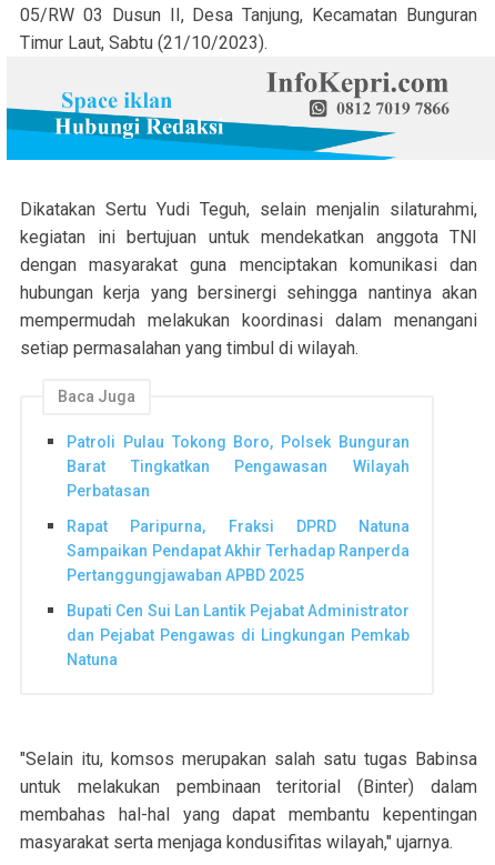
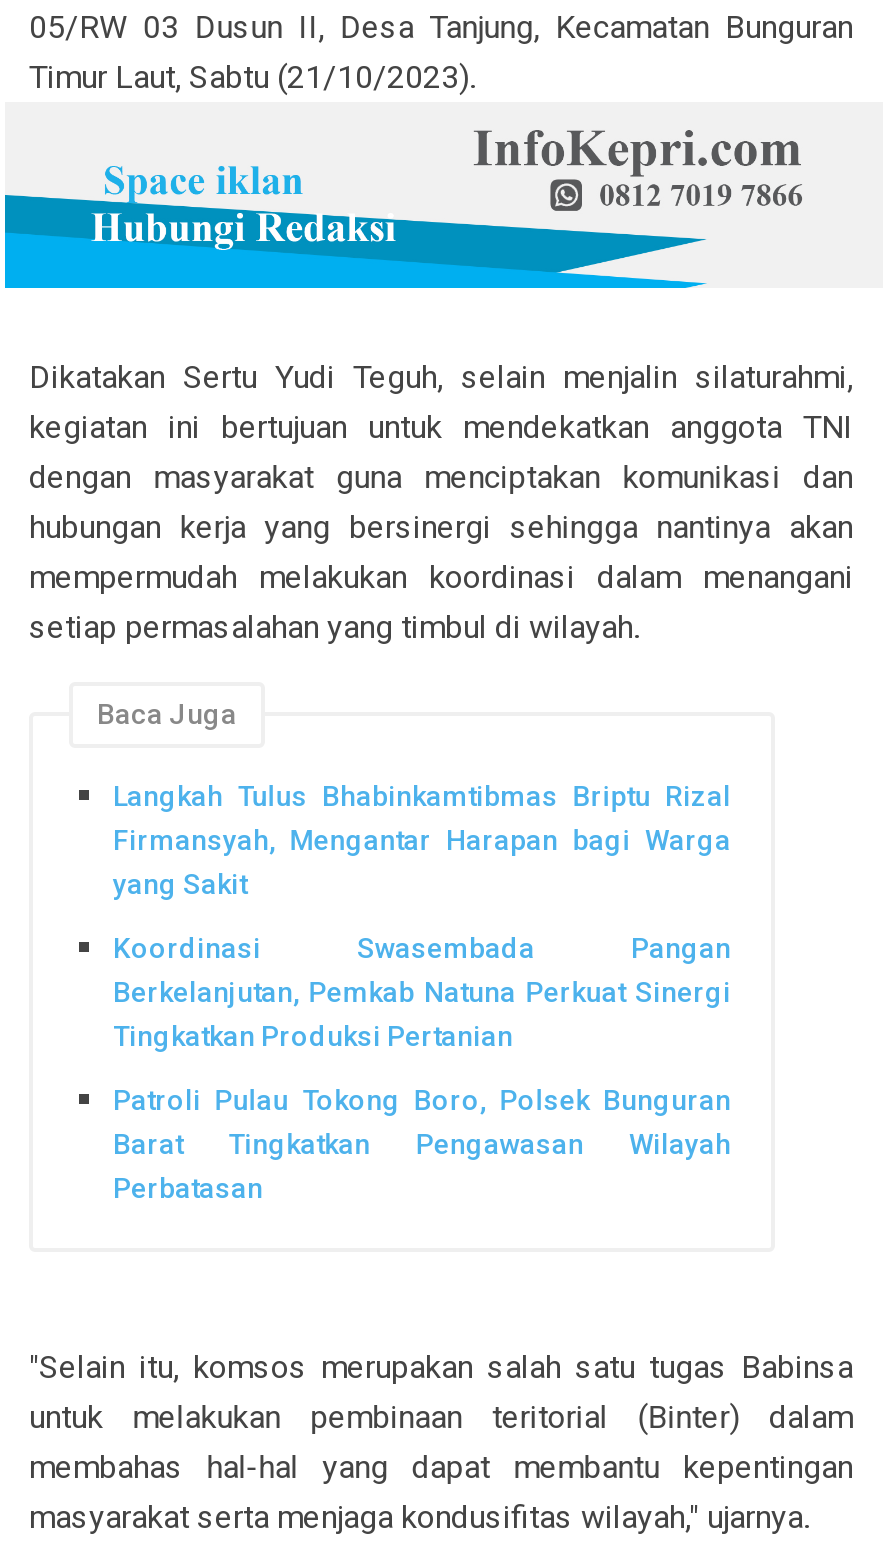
none -> [113,781,731,1052] Langkah Tulus Bhabinkamtibmas Briptu Rizal | Firmansyah, Mengantar Harapan bagi Warga | yang Sakit | Koordinasi Swasembada Pangan | Berkelanjutan, Pemkab Natuna Perkuat Sinergi | Tingkatkan Produksi Pertanian
moved [67,433,410,500] -> [113,1083,731,1203]: Patroli Pulau Tokong Boro, Polsek Bunguran | Barat Tingkatkan Pengawasan Wilayah | Perbatasan
[67,517,410,668] Rapat Paripurna, Fraksi DPRD Natuna | Sampaikan Pendapat Akhir Terhadap Ranperda | Pertanggungjawaban APBD 2025 | Bupati Cen Sui Lan Lantik Pejabat Administrator | dan Pejabat Pengawas di Lingkungan Pemkab | Natuna -> none

